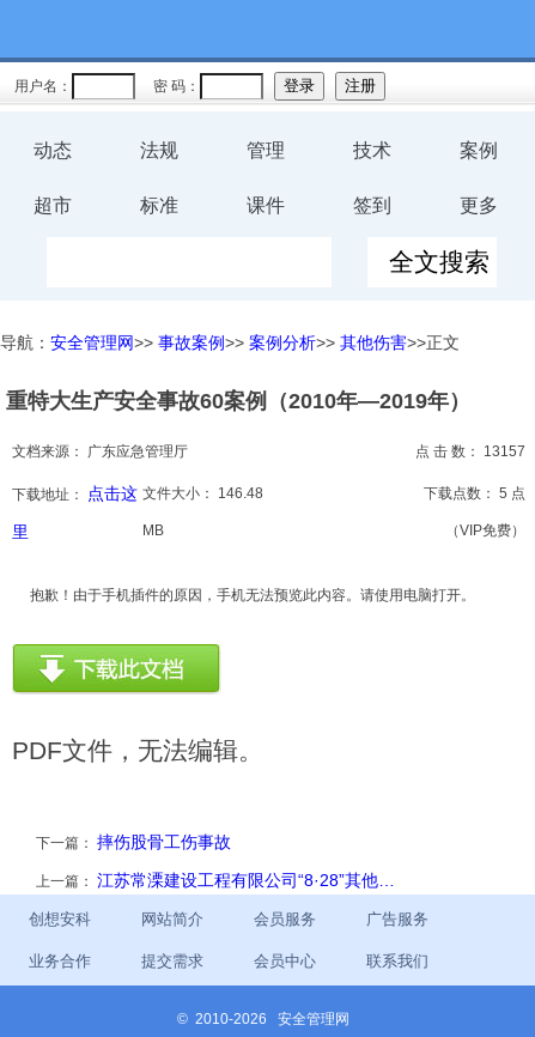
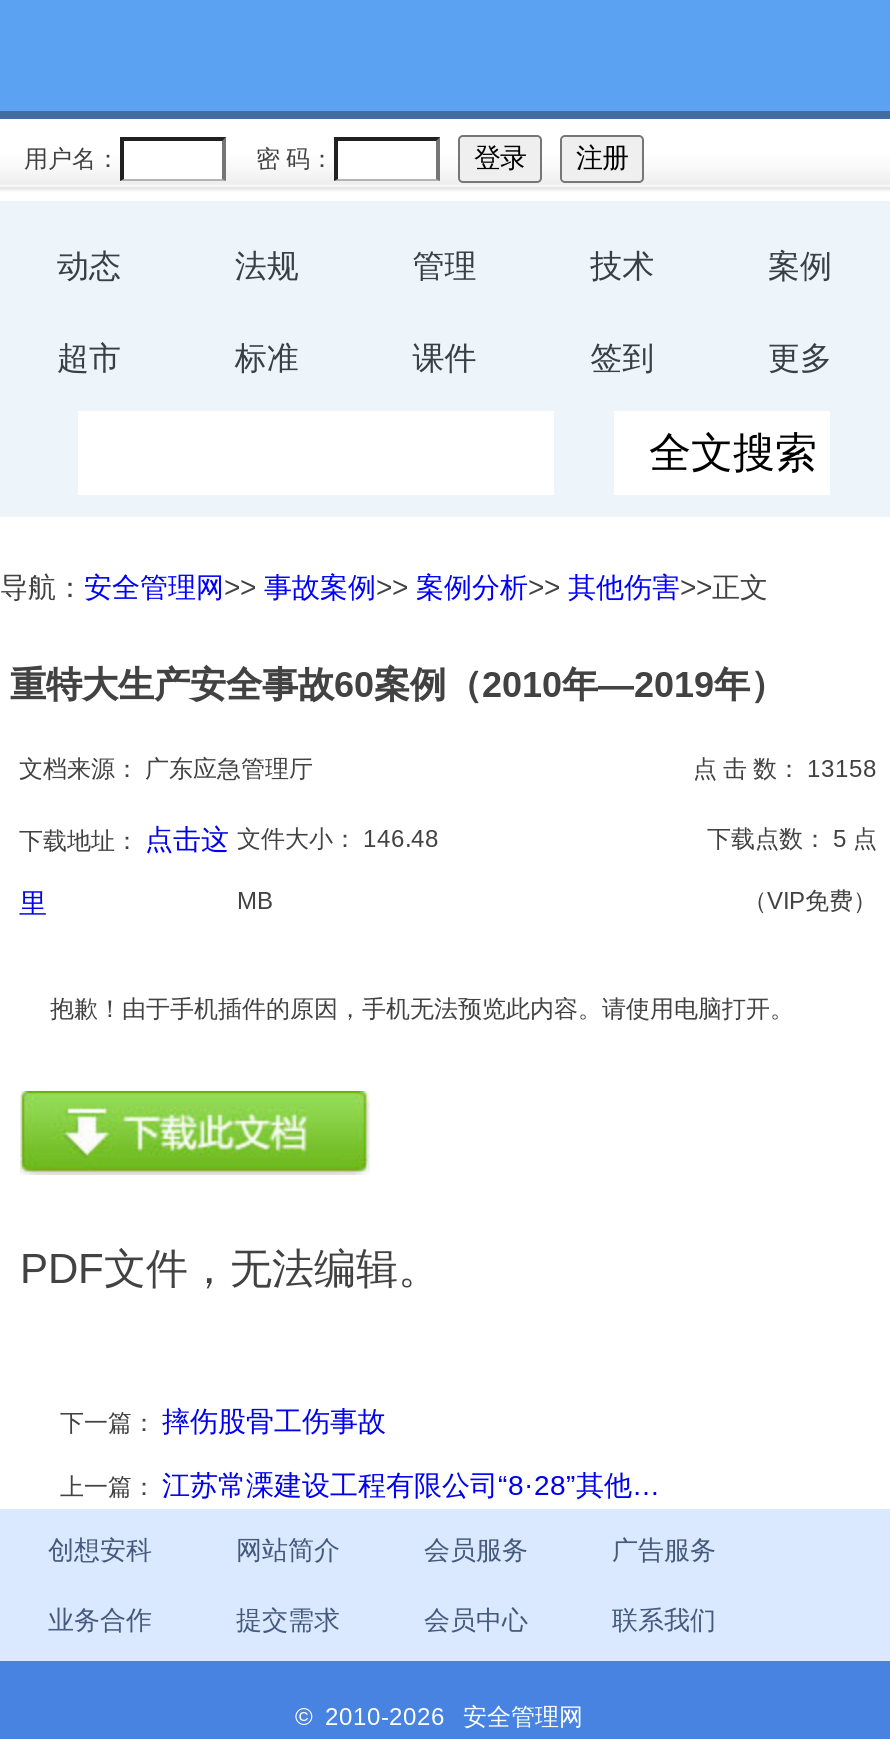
[415,443,525,460] 点 击 数：13157 -> [693,755,877,783] 点 击 数：13158

